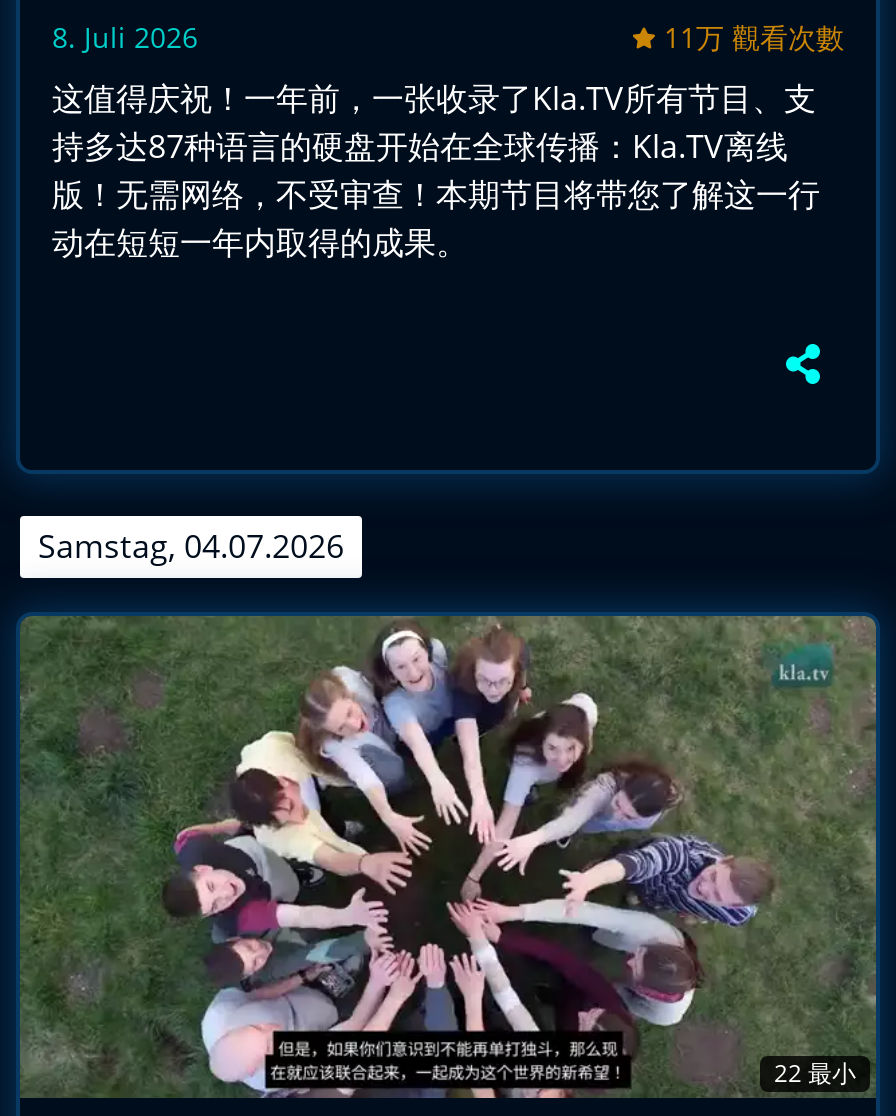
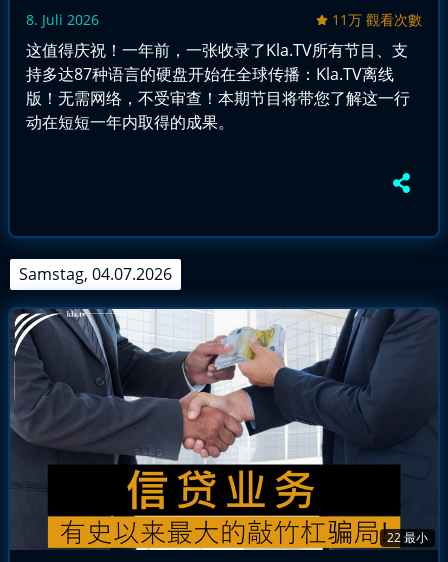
[20,616,878,1100] [image] -> [10,308,438,551] [image]

